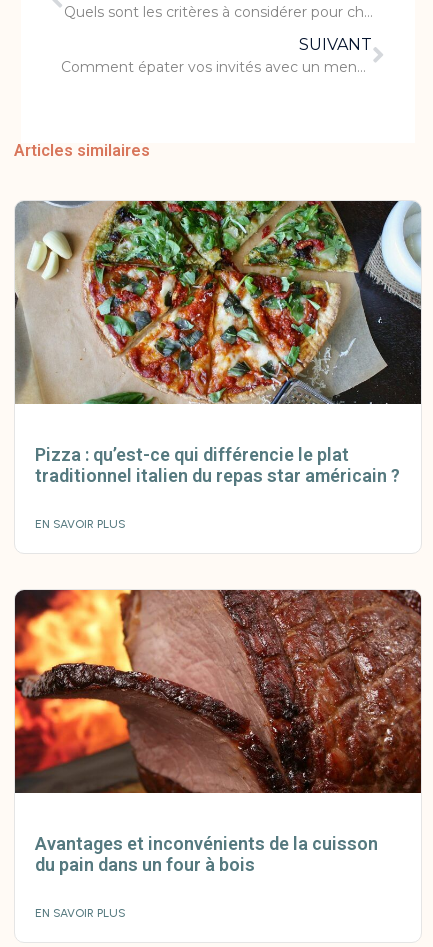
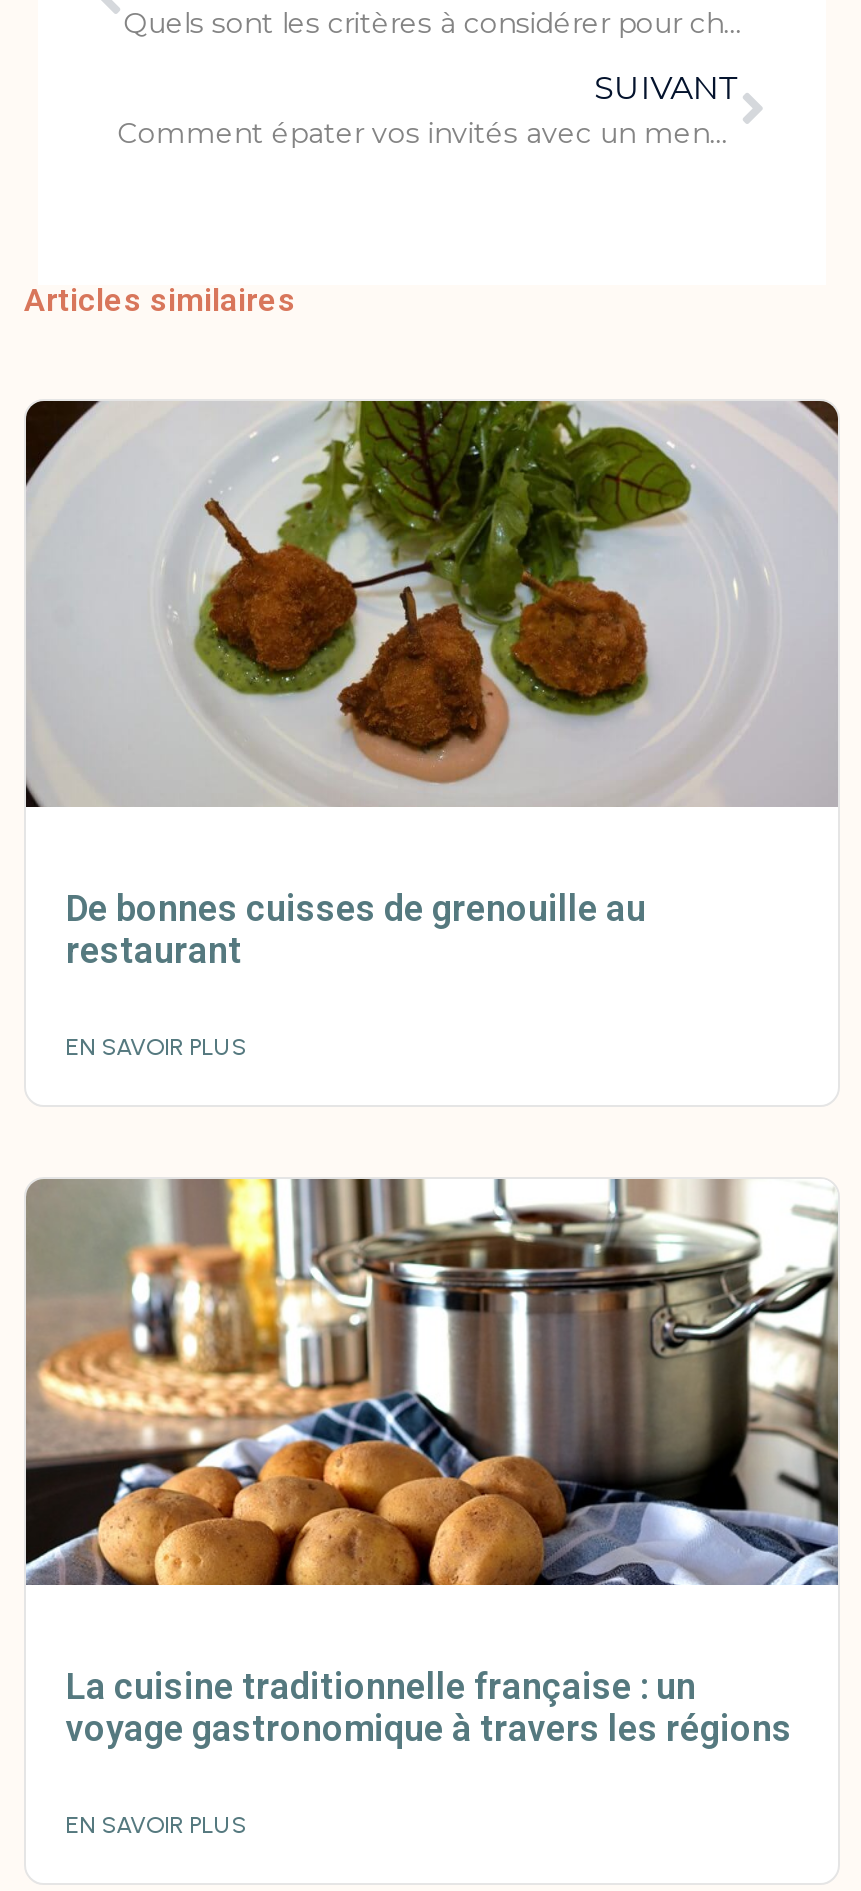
[15,200,422,486] [image] | Pizza : qu’est-ce qui différencie le plat | traditionnel italien du repas star américain ? -> [26,398,838,972] [image] | De bonnes cuisses de grenouille au | restaurant
[14,589,422,875] [image] | Avantages et inconvénients de la cuisson | du pain dans un four à bois -> [26,1178,840,1750] [image] | La cuisine traditionnelle française : un | voyage gastronomique à travers les régions

